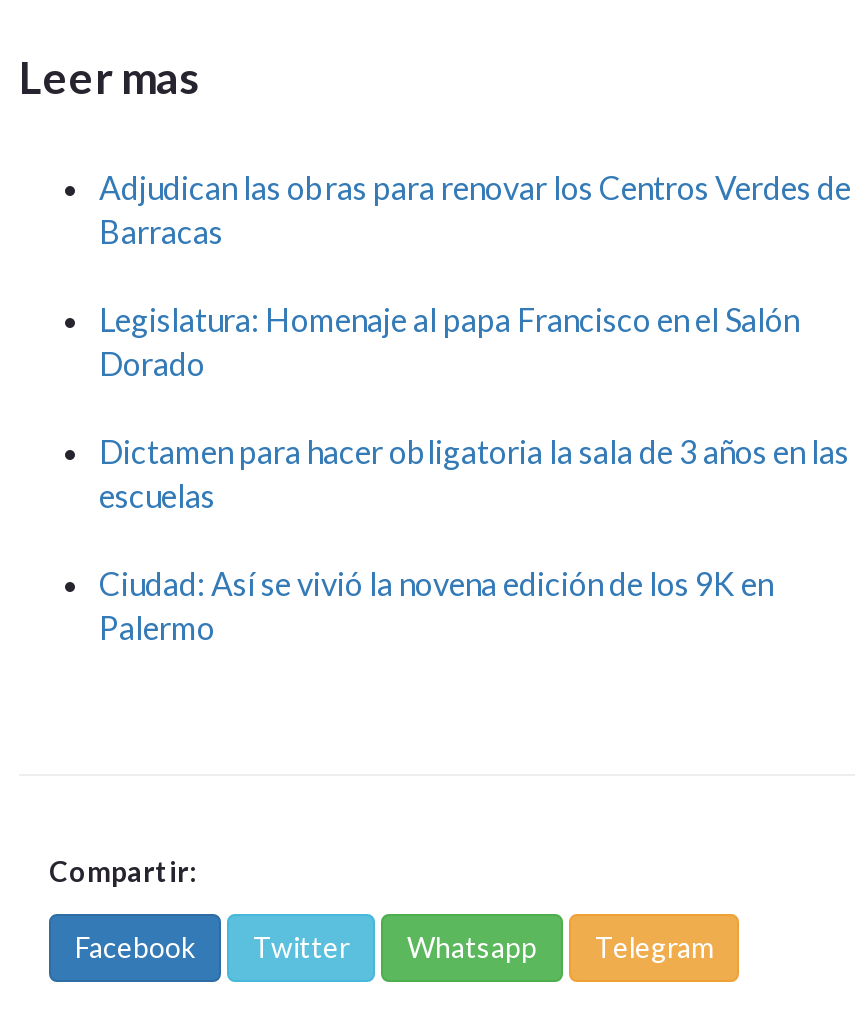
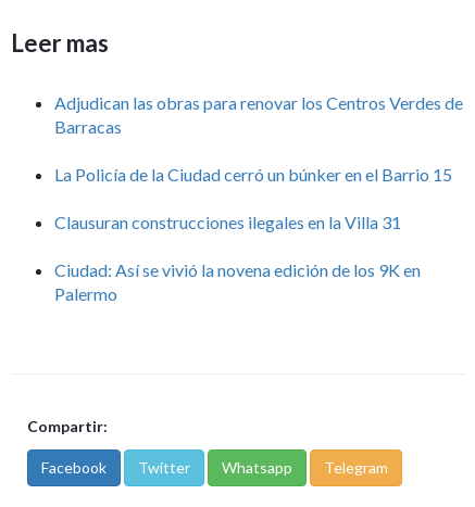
[99,300,799,382] Legislatura: Homenaje al papa Francisco en el Salón | Dorado -> [54,164,452,185] La Policía de la Ciudad cerró un búnker en el Barrio 15
[99,432,849,514] Dictamen para hacer obligatoria la sala de 3 años en las | escuelas -> [54,212,401,232] Clausuran construcciones ilegales en la Villa 31

